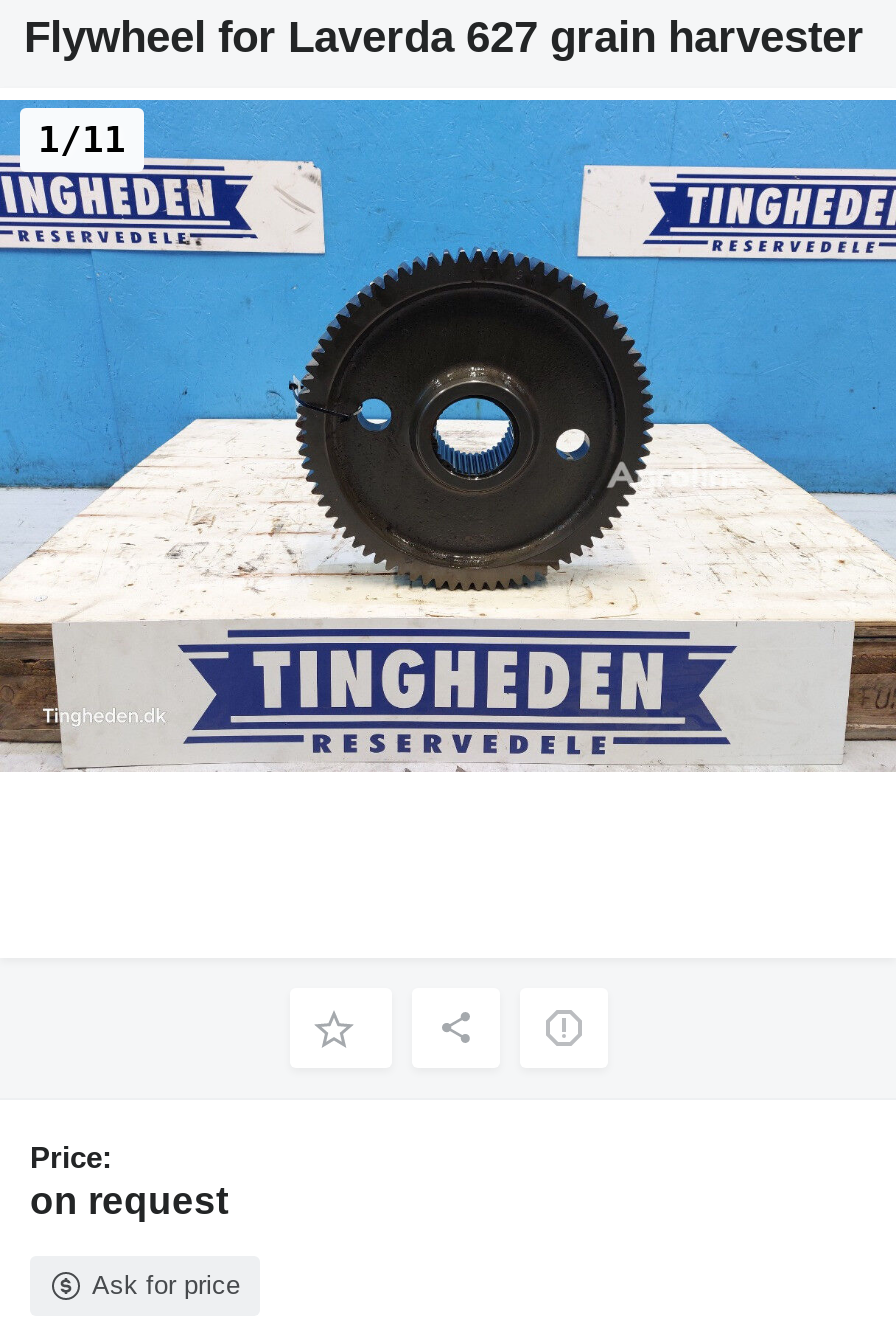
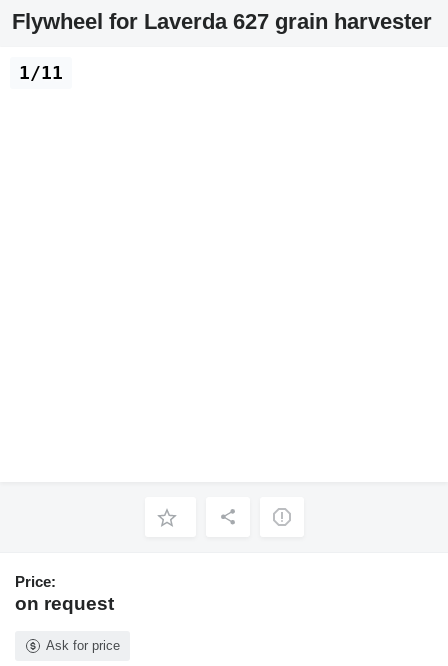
[6,98,890,774] [image] -> none

